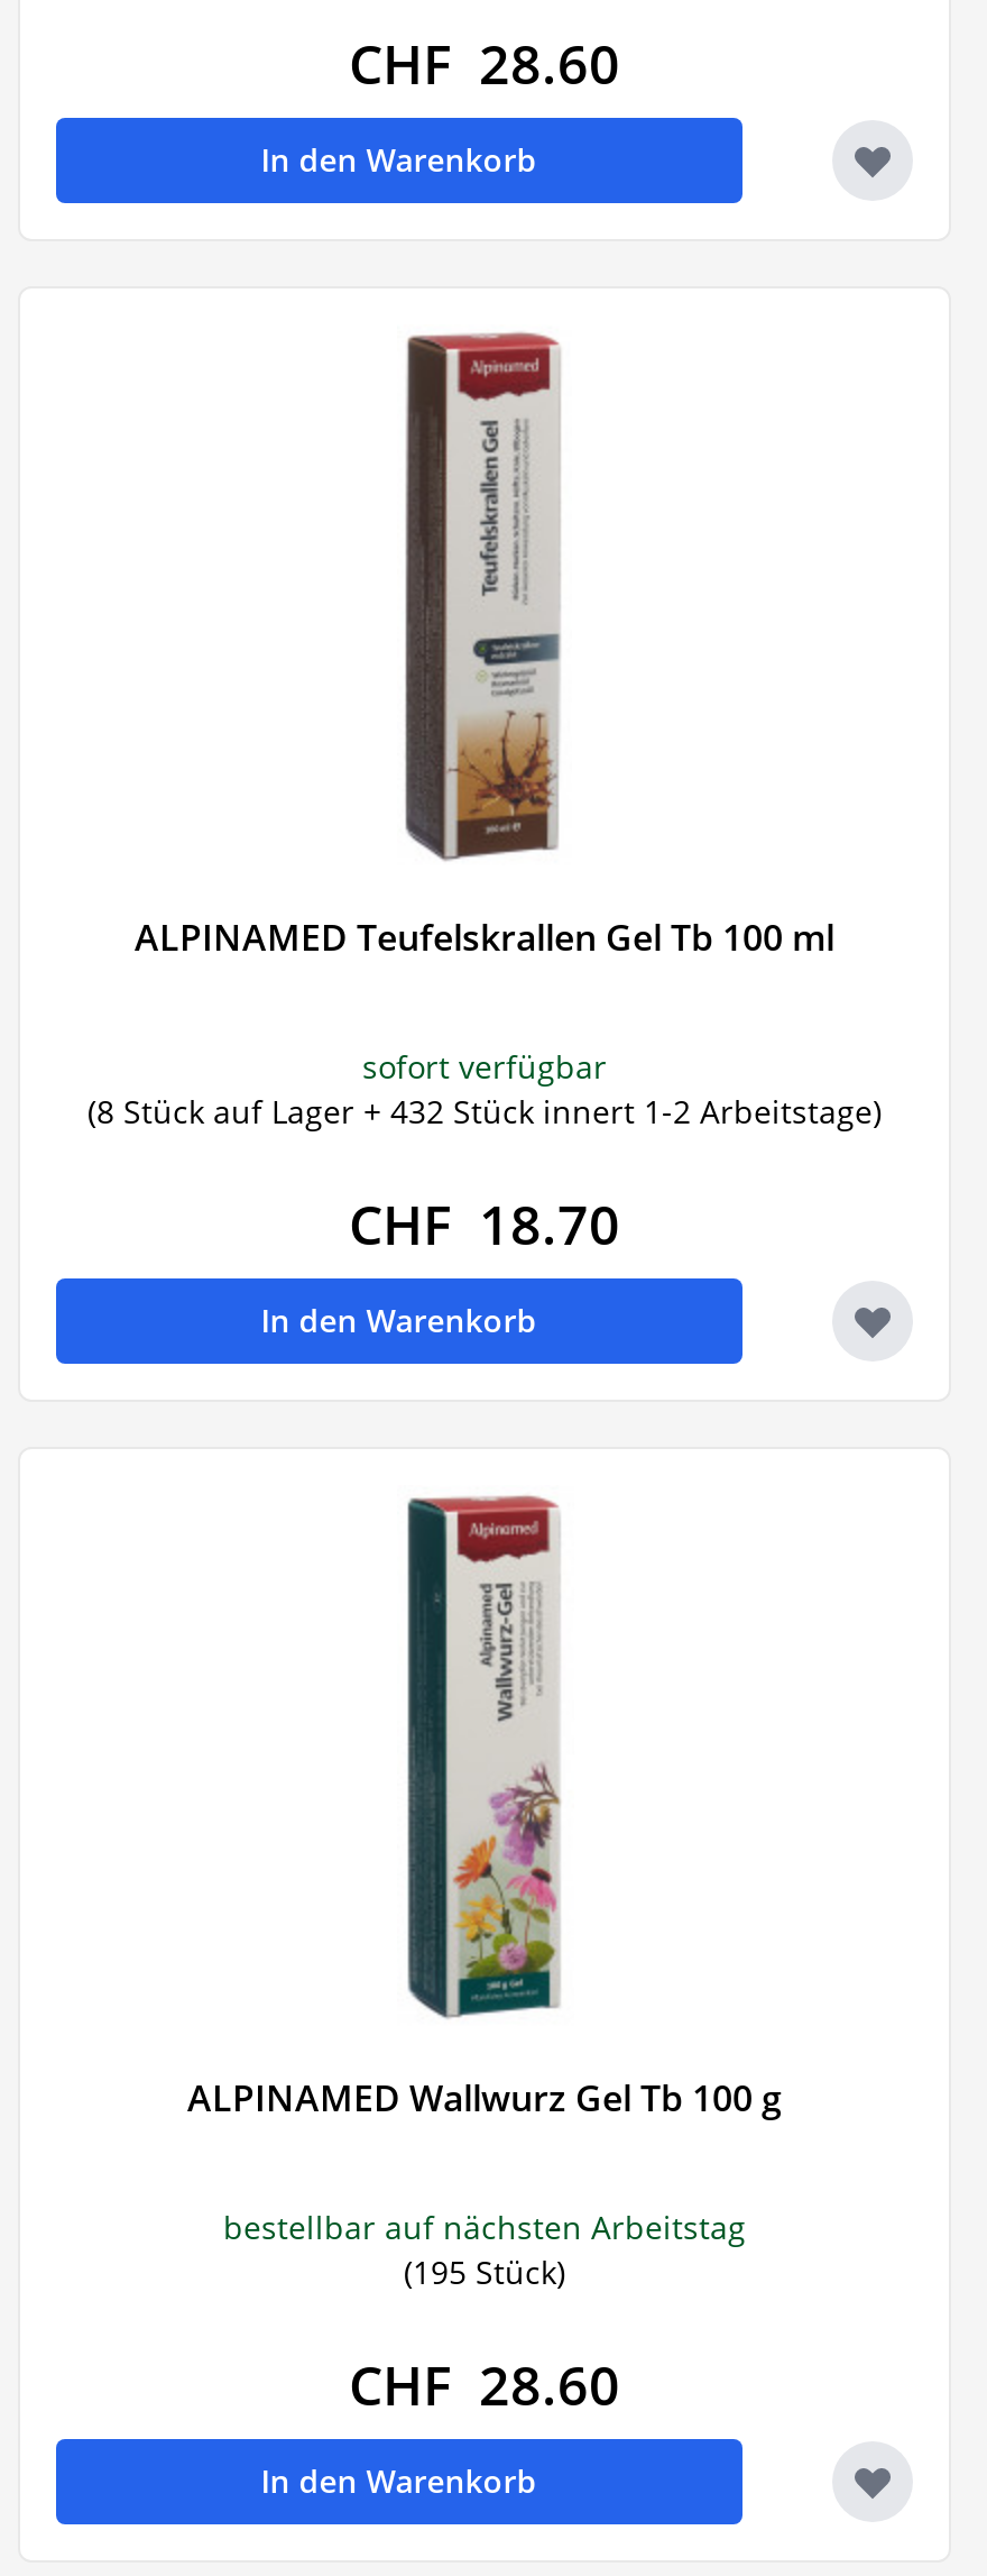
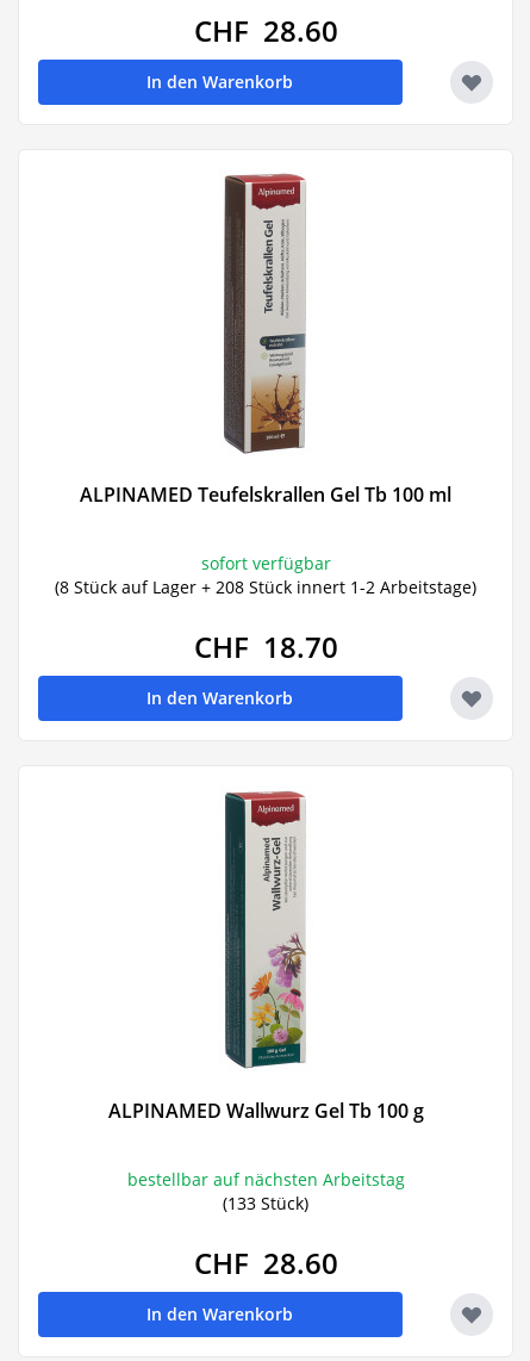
[87,1090,882,1133] (8 Stück auf Lager + 432 Stück innert 1-2 Arbeitstage) -> [55,576,476,598] (8 Stück auf Lager + 208 Stück innert 1-2 Arbeitstage)
[404,2250,565,2293] (195 Stück) -> [223,1192,308,1214] (133 Stück)

